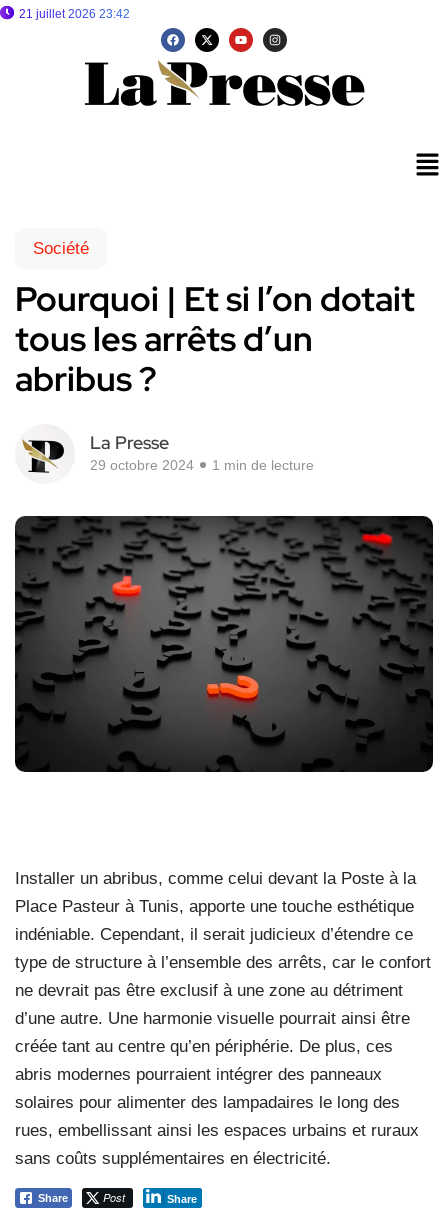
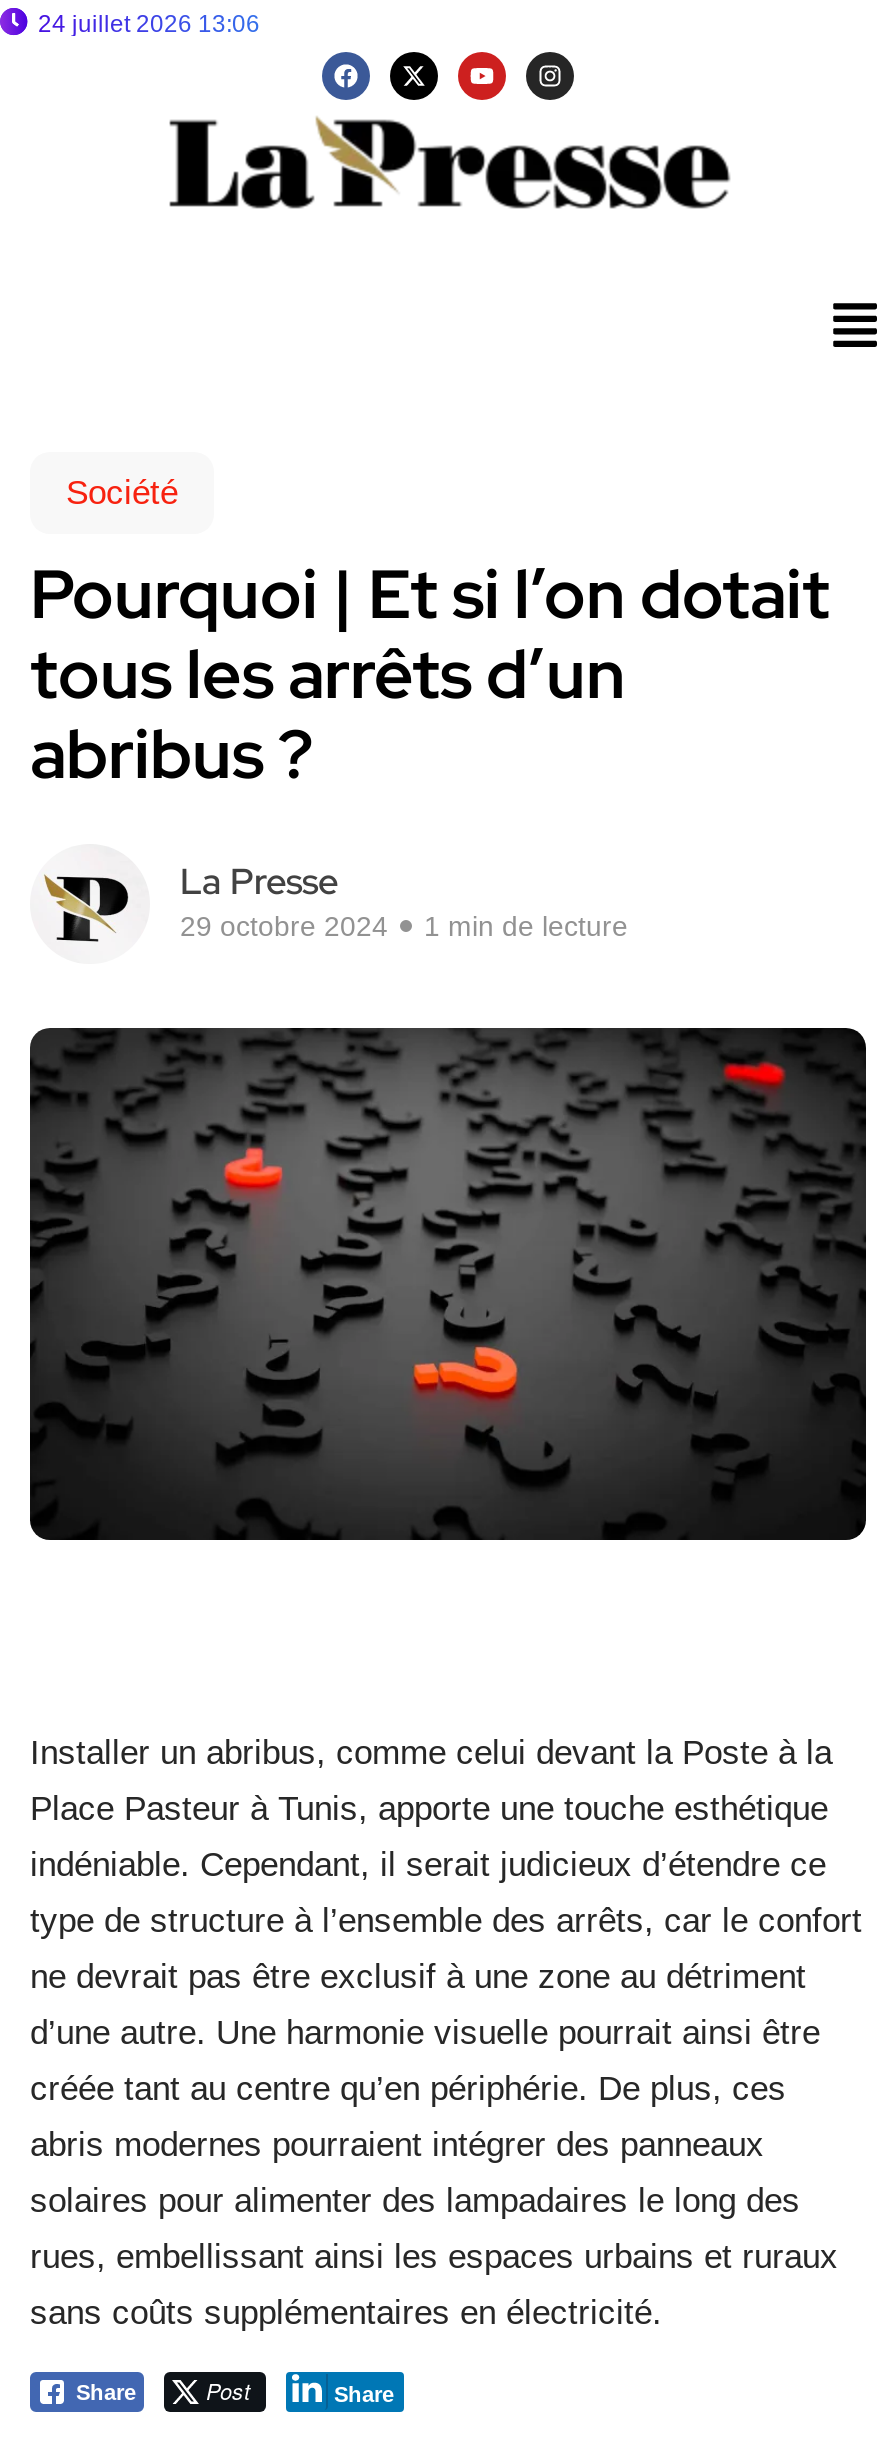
[19,7,130,21] 21 juillet 2026 23:42 -> [38,10,260,38] 24 juillet 2026 13:06

